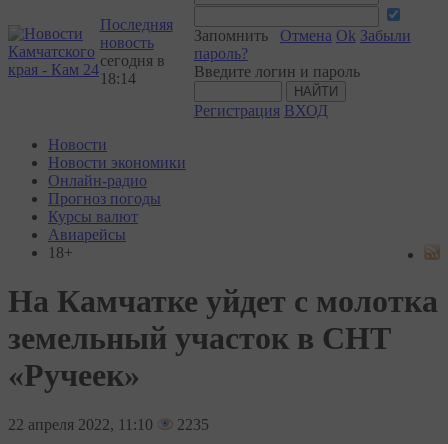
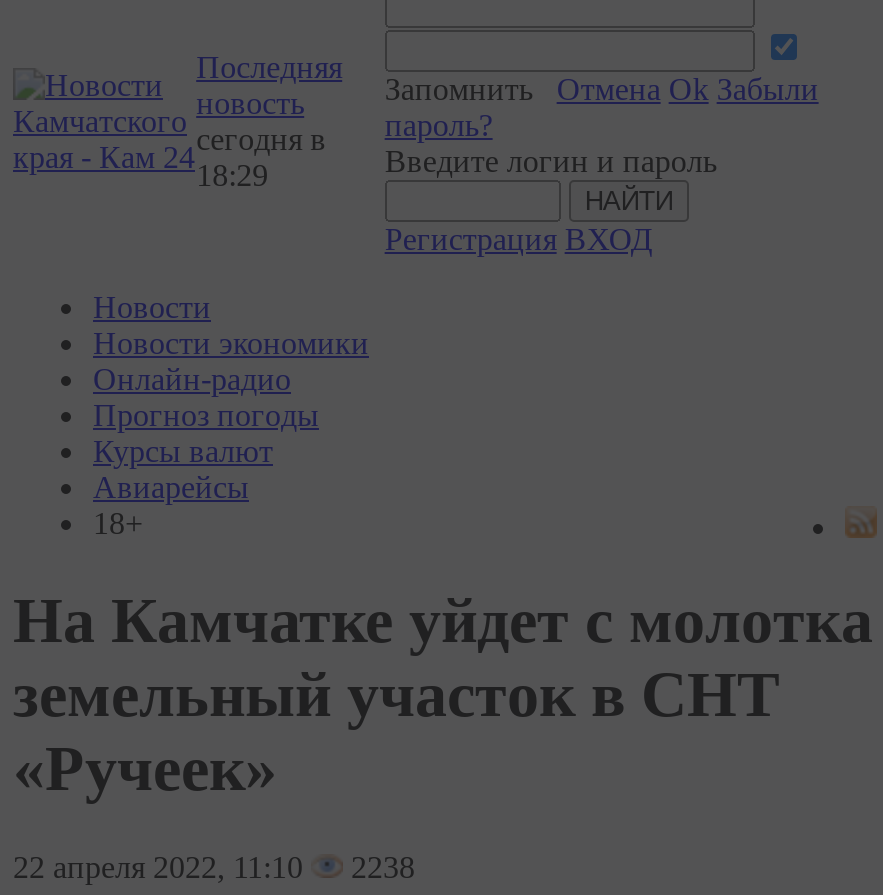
[100,70,136,87] 18:14 -> [196,158,268,192] 18:29
[8,416,209,433] 22 апреля 2022, 11:10 2235 -> [13,850,415,884] 22 апреля 2022, 11:10 2238

